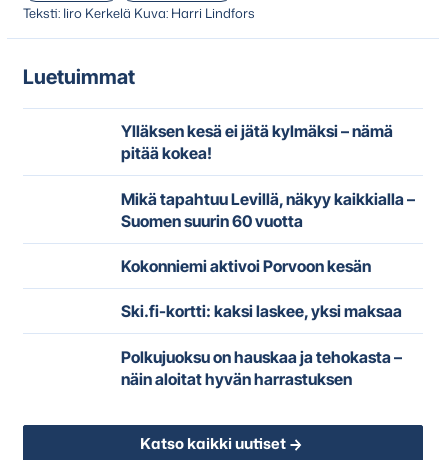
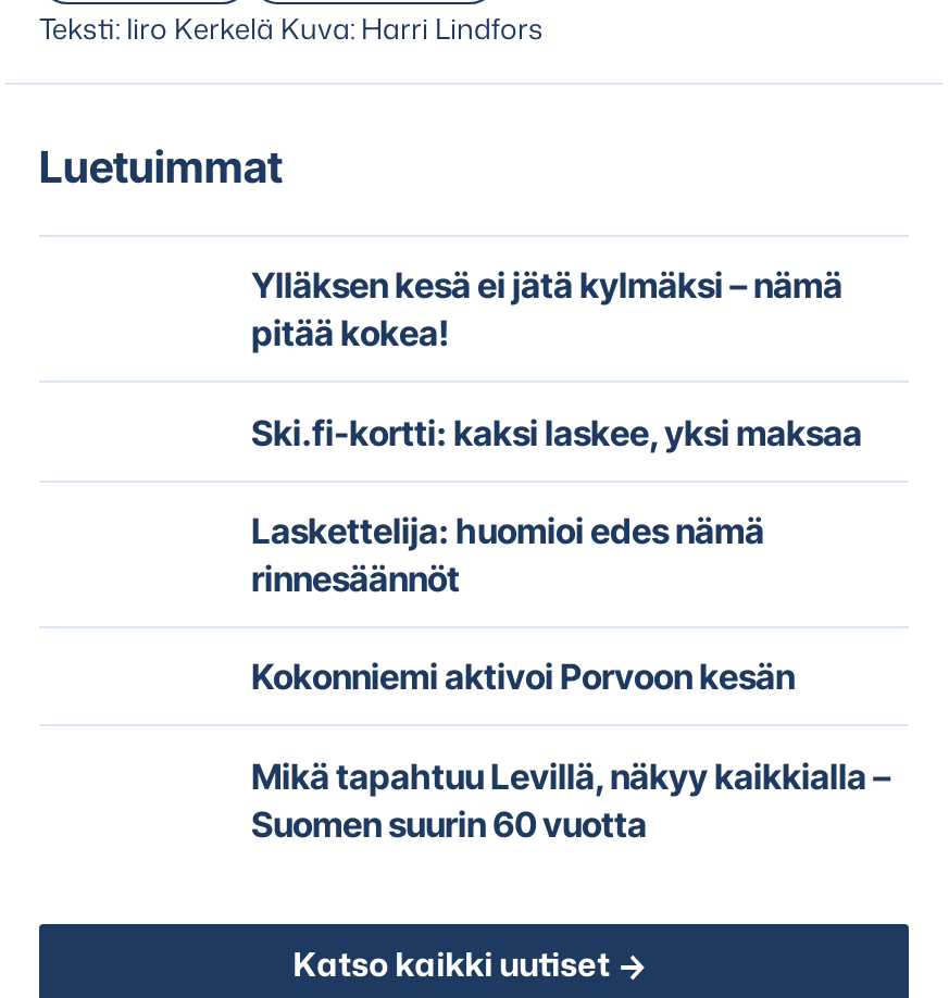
none -> [251,509,764,600] Laskettelija: huomioi edes nämä | rinnesäännöt
moved [121,188,415,230] -> [251,754,891,845]: Mikä tapahtuu Levillä, näkyy kaikkialla – | Suomen suurin 60 vuotta
moved [121,256,402,321] -> [251,410,862,699]: Kokonniemi aktivoi Porvoon kesän | Ski.fi-kortti: kaksi laskee, yksi maksaa
[121,347,402,389] Polkujuoksu on hauskaa ja tehokasta – | näin aloitat hyvän harrastuksen -> none

